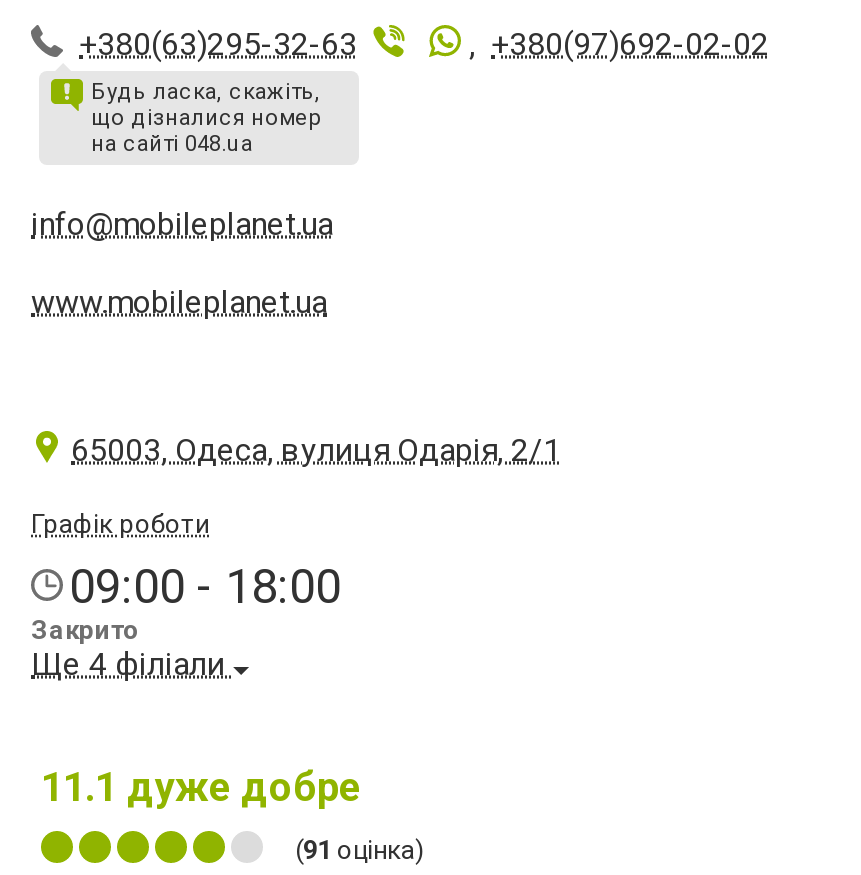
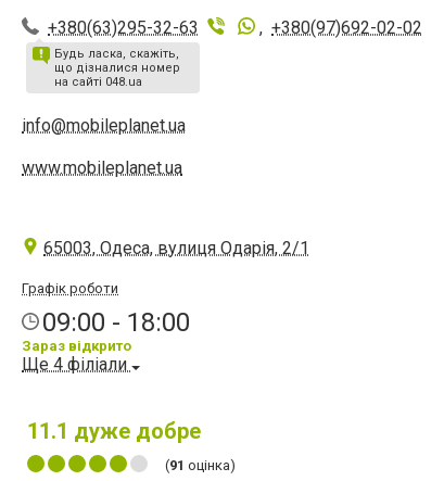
[31,614,139,644] Закрито -> [22,337,131,354] Зараз відкрито

